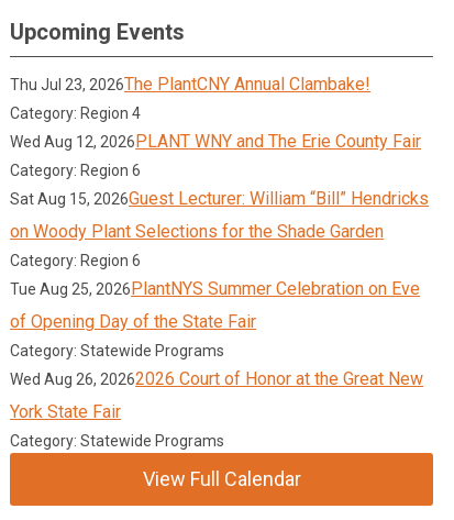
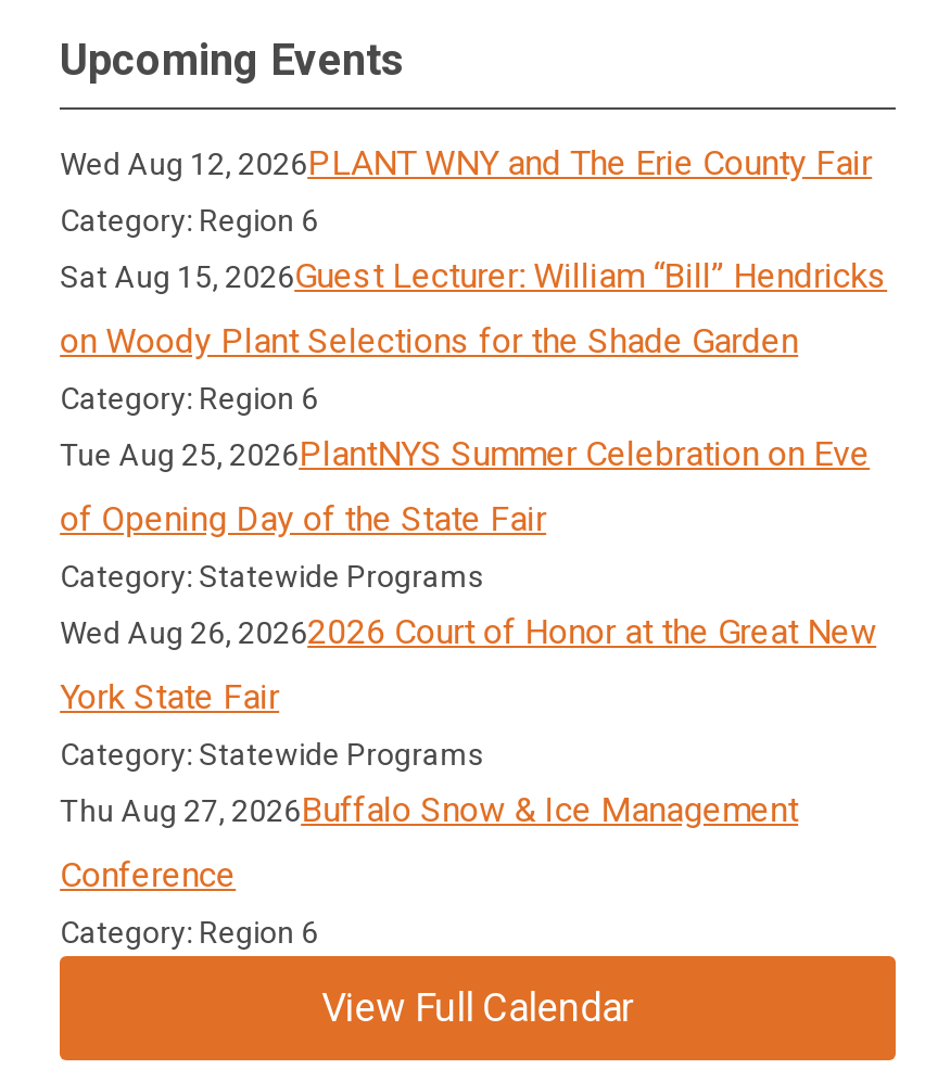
[10,74,371,122] Thu Jul 23, 2026The PlantCNY Annual Clambake! | Category: Region 4 -> none
moved [10,131,429,450] -> [60,142,887,772]: Wed Aug 12, 2026PLANT WNY and The Erie County Fair | Category: Region 6 | Sat Aug 15, 2026Guest Lecturer: William “Bill” Hendricks | ... | York State Fair | Category: Statewide Programs
none -> [60,789,798,950] Thu Aug 27, 2026Buffalo Snow & Ice Management | Conference | Category: Region 6

